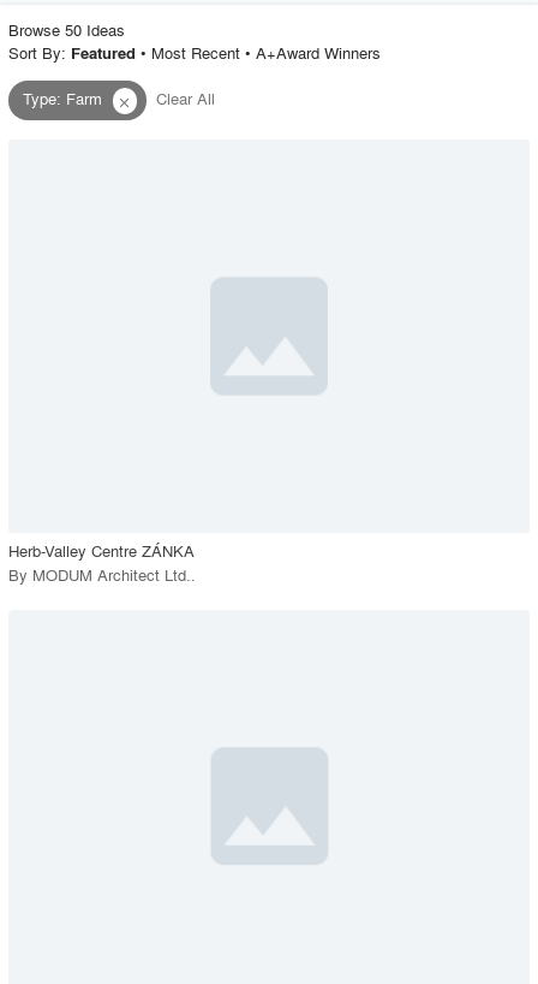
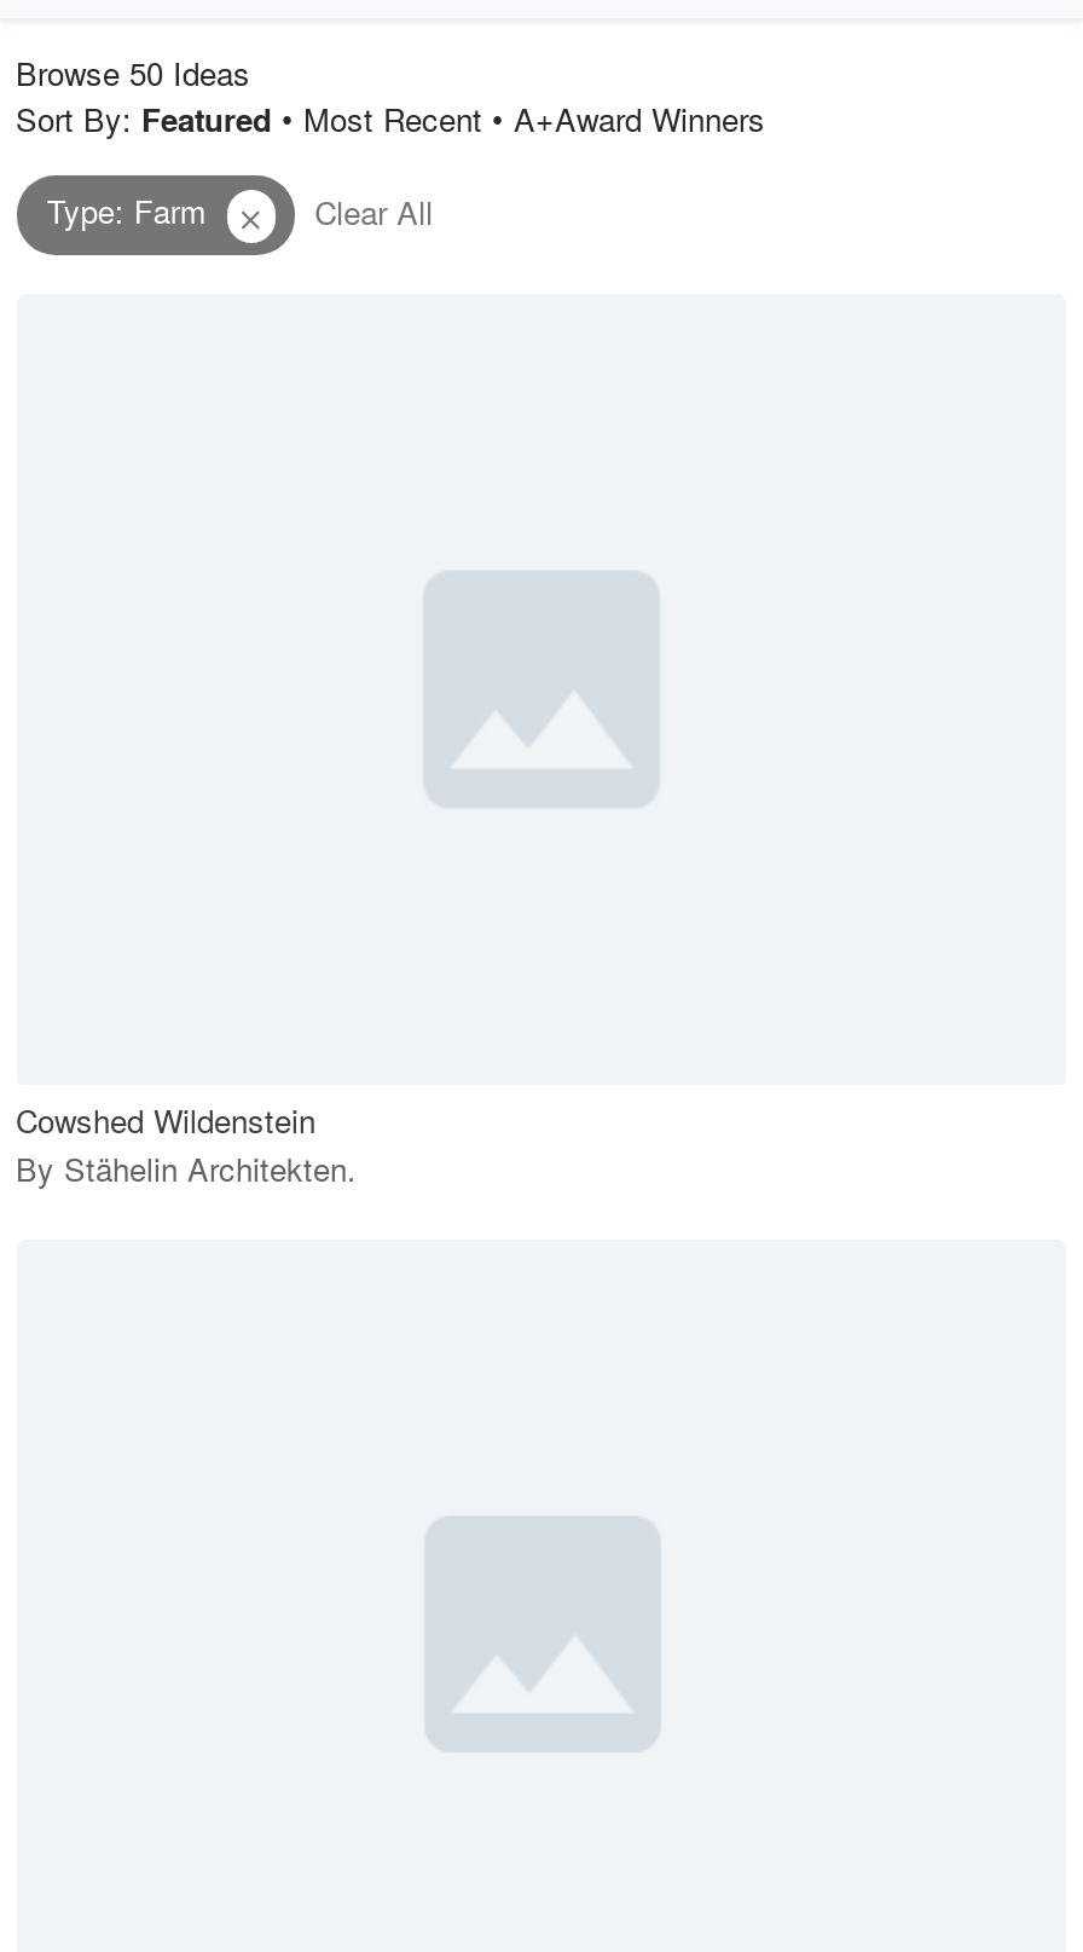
[8,539,195,586] Herb-Valley Centre ZÁNKA | By MODUM Architect Ltd.. -> [16,1096,357,1191] Cowshed Wildenstein | By Stähelin Architekten.

